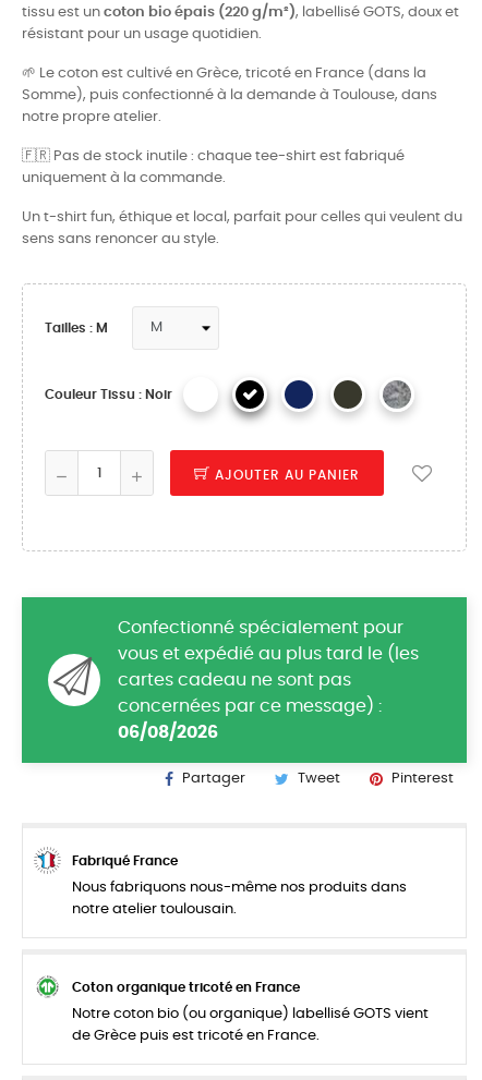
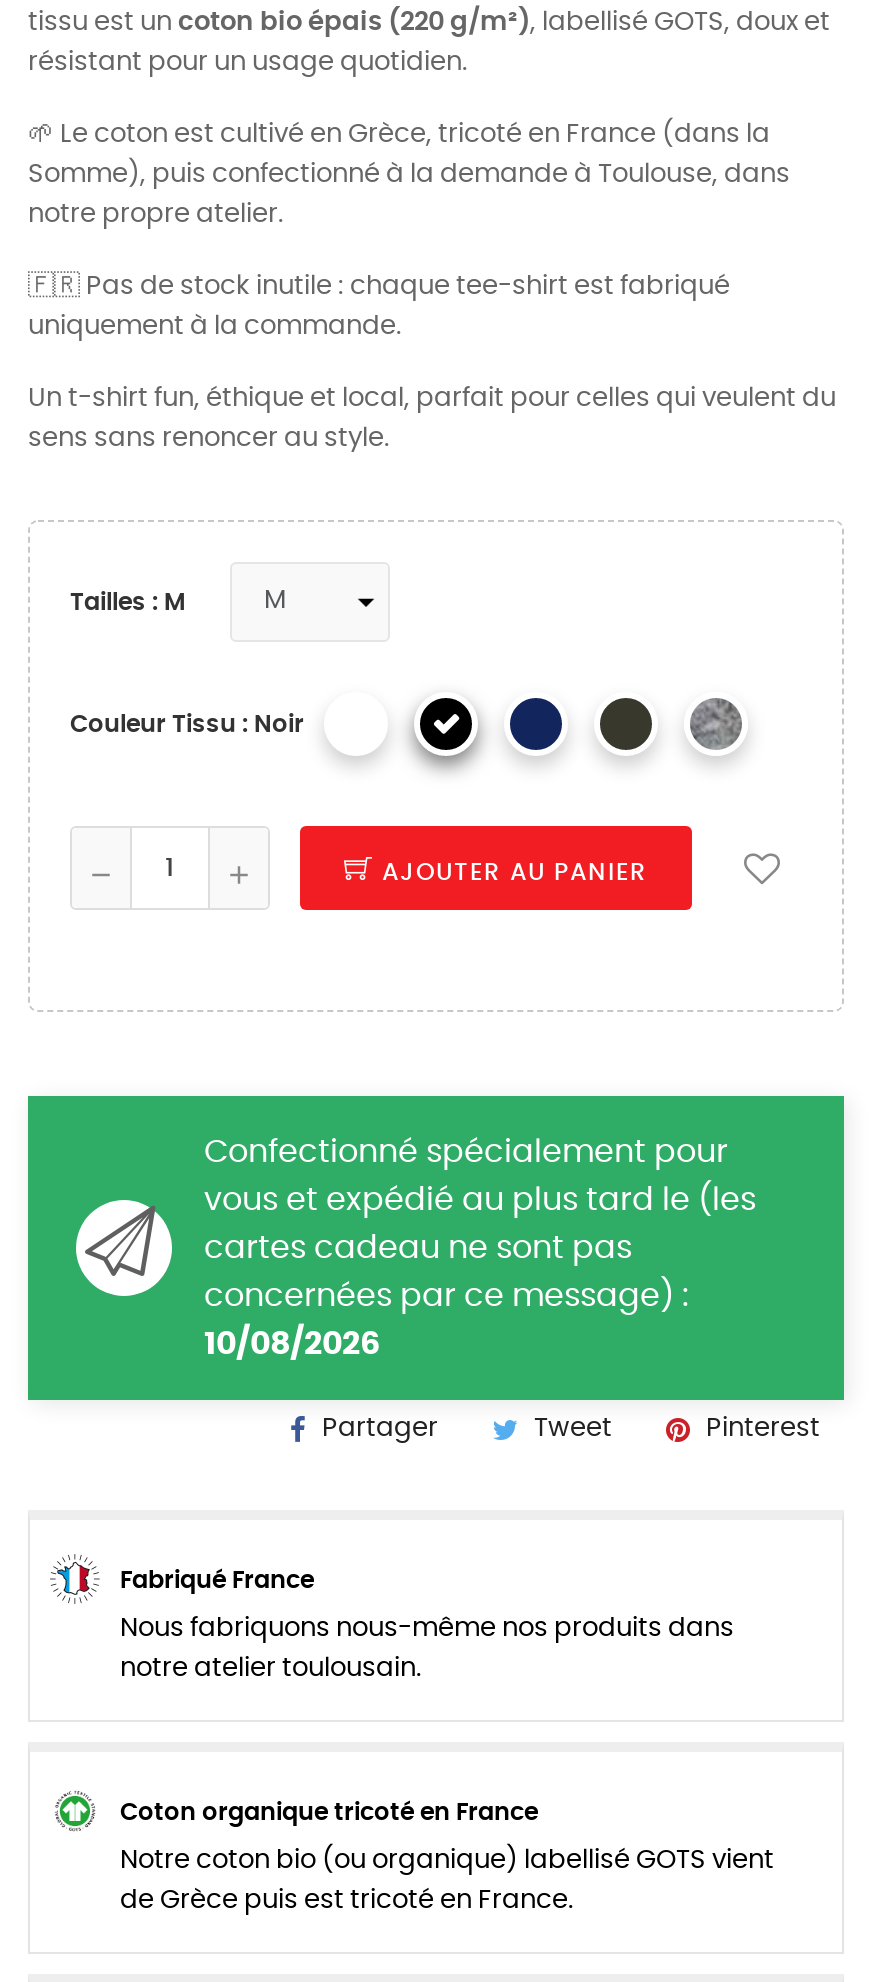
[118,724,218,741] 06/08/2026 -> [204,1328,380,1360] 10/08/2026

